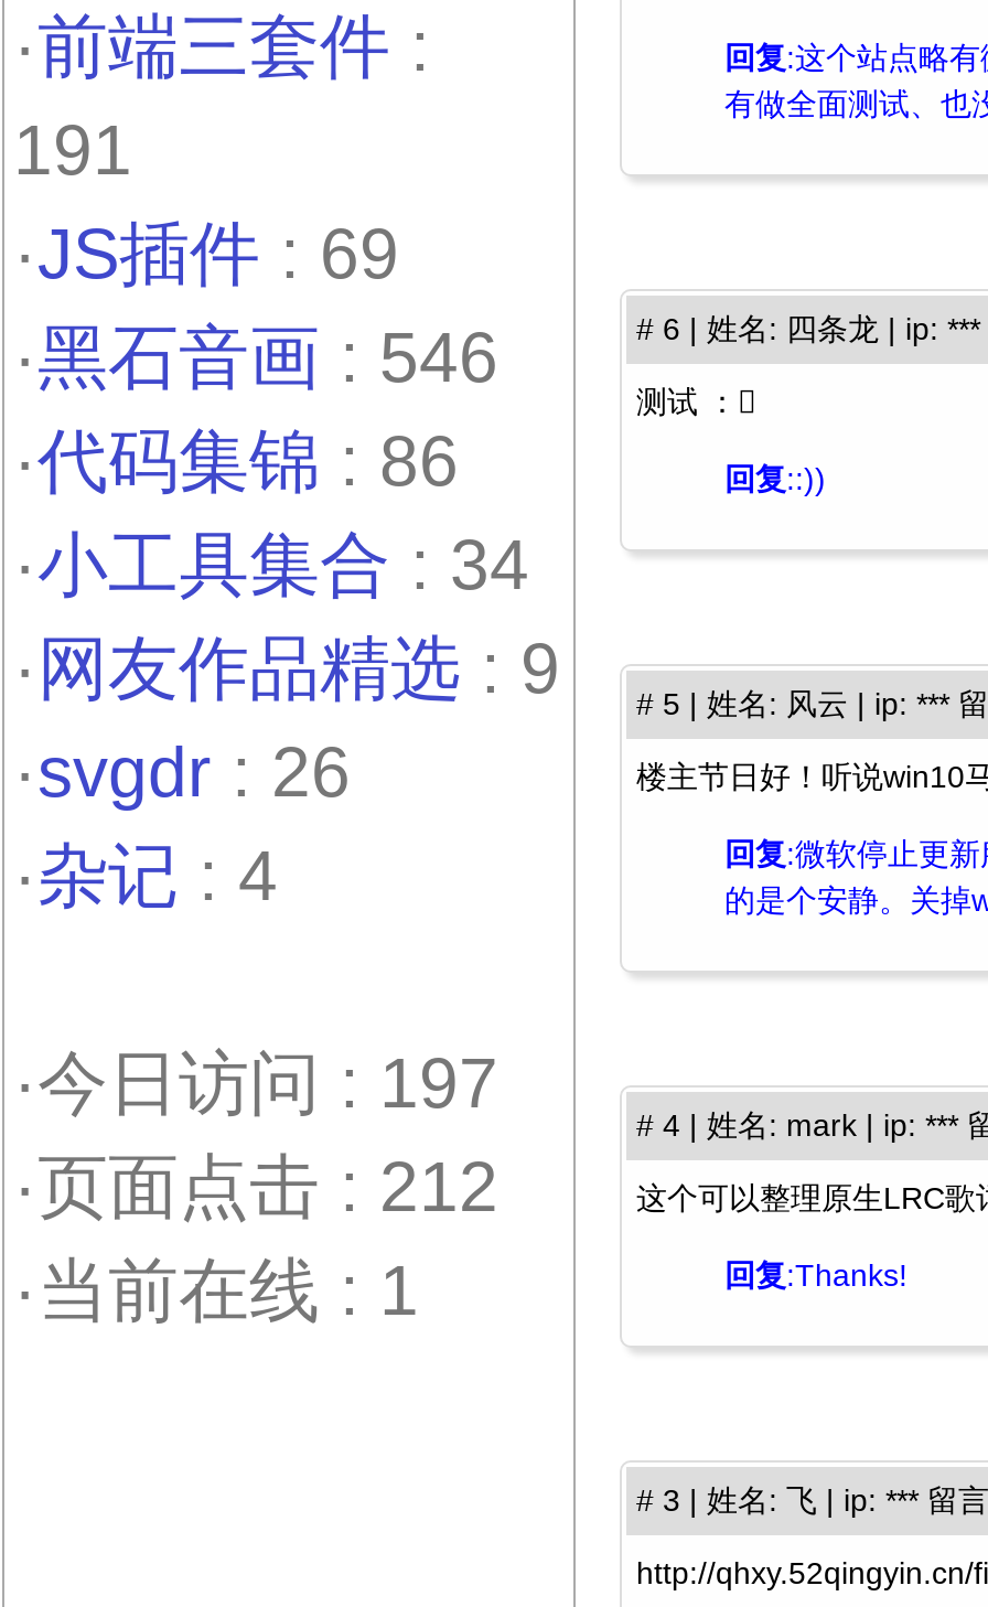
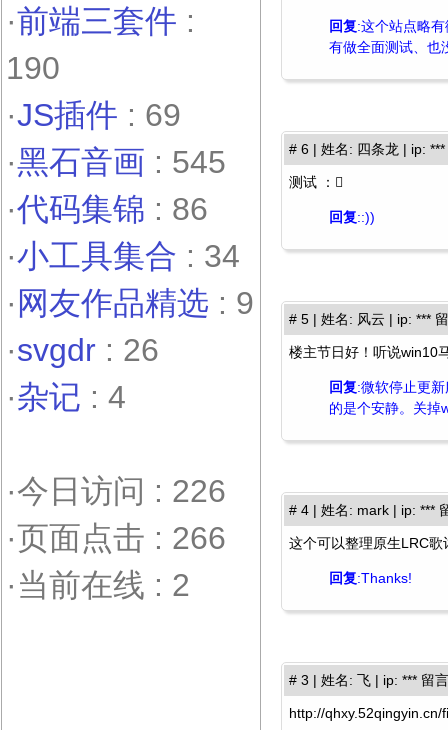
[13,110,132,190] 191 -> [6,50,60,86] 190
[13,318,498,397] ·黑石音画: 546 -> [6,144,226,180] ·黑石音画: 545
[13,1043,498,1123] ·今日访问 : 197 -> [6,473,226,509] ·今日访问 : 226
[13,1147,498,1226] ·页面点击 : 212 -> [6,520,226,556] ·页面点击 : 266
[13,1251,419,1330] ·当前在线 : 1 -> [6,567,190,603] ·当前在线 : 2

